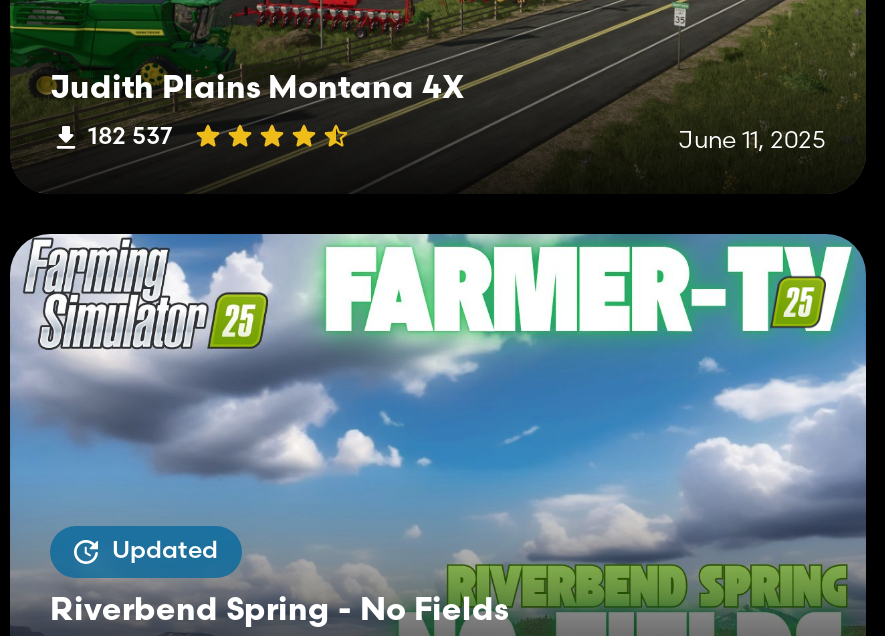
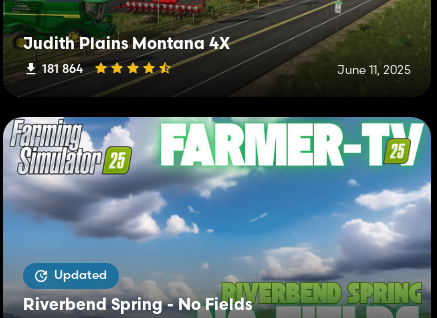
[88,121,172,151] 182 537 -> [42,60,83,75] 181 864

